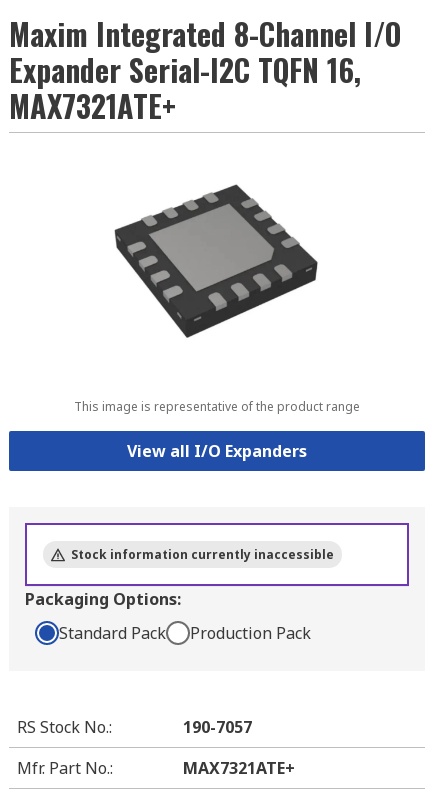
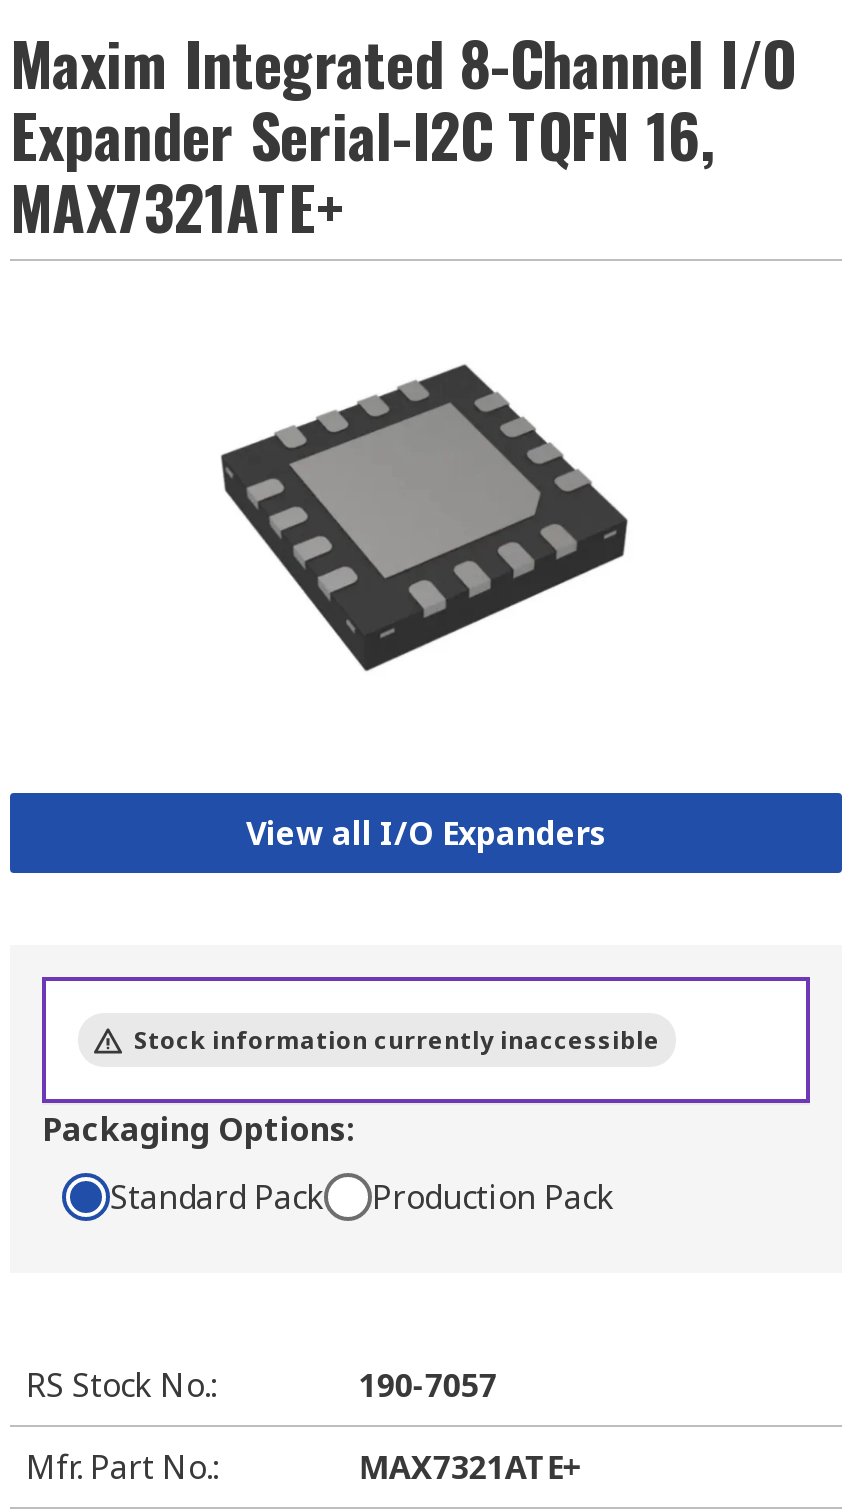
[74,398,360,415] This image is representative of the product range -> none

